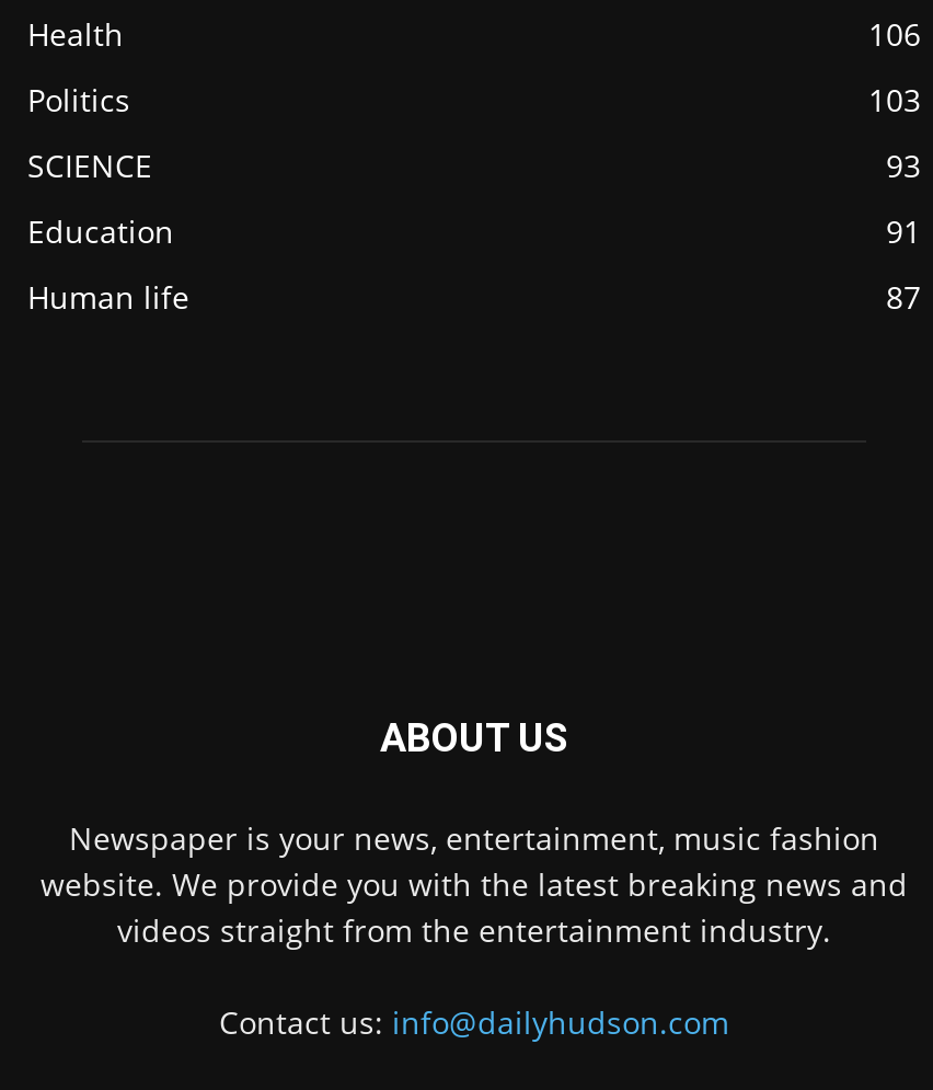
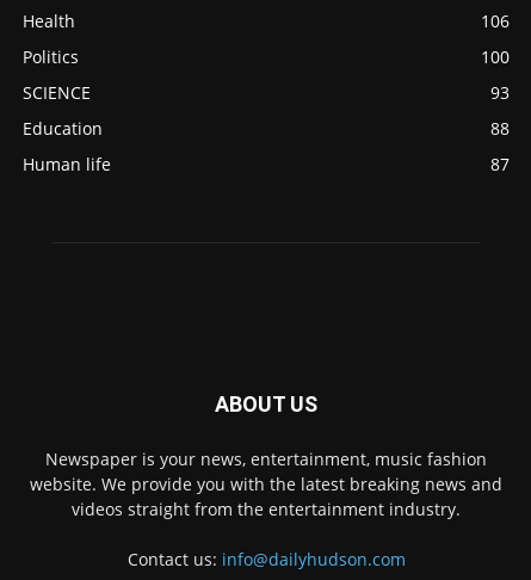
[868,79,921,121] 103 -> [481,45,510,68] 100
[886,210,921,252] 91 -> [490,117,510,140] 88

